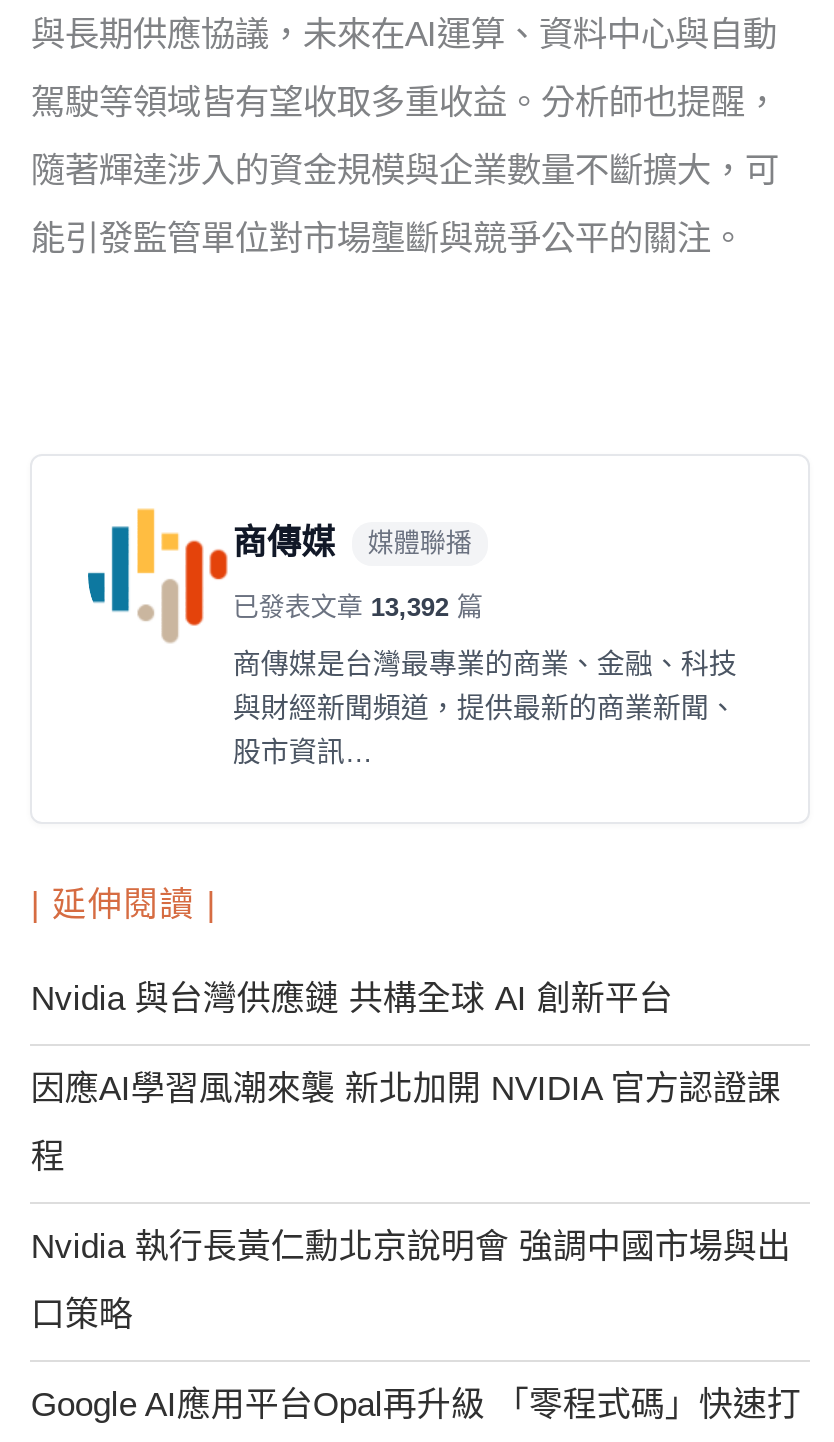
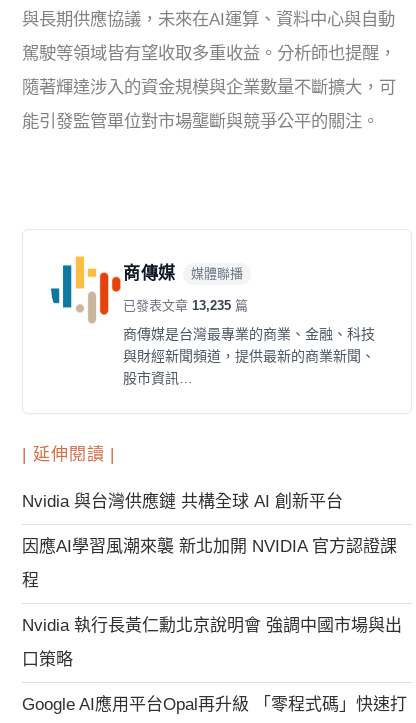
[233,591,483,621] 已發表文章13,392篇 -> [123,297,248,312] 已發表文章13,235篇

